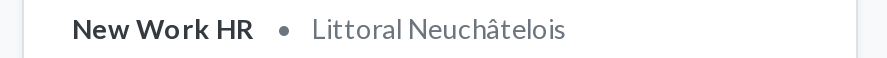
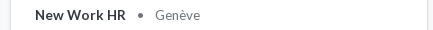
[312,13,566,45] Littoral Neuchâtelois -> [155,7,200,23] Genève

